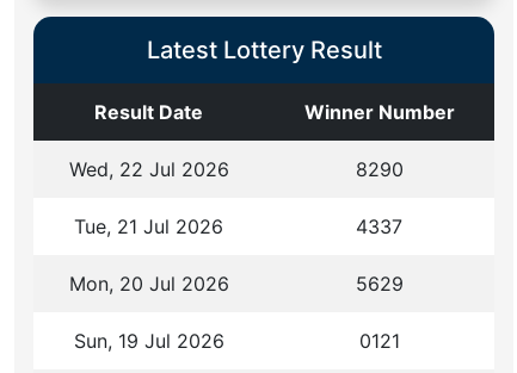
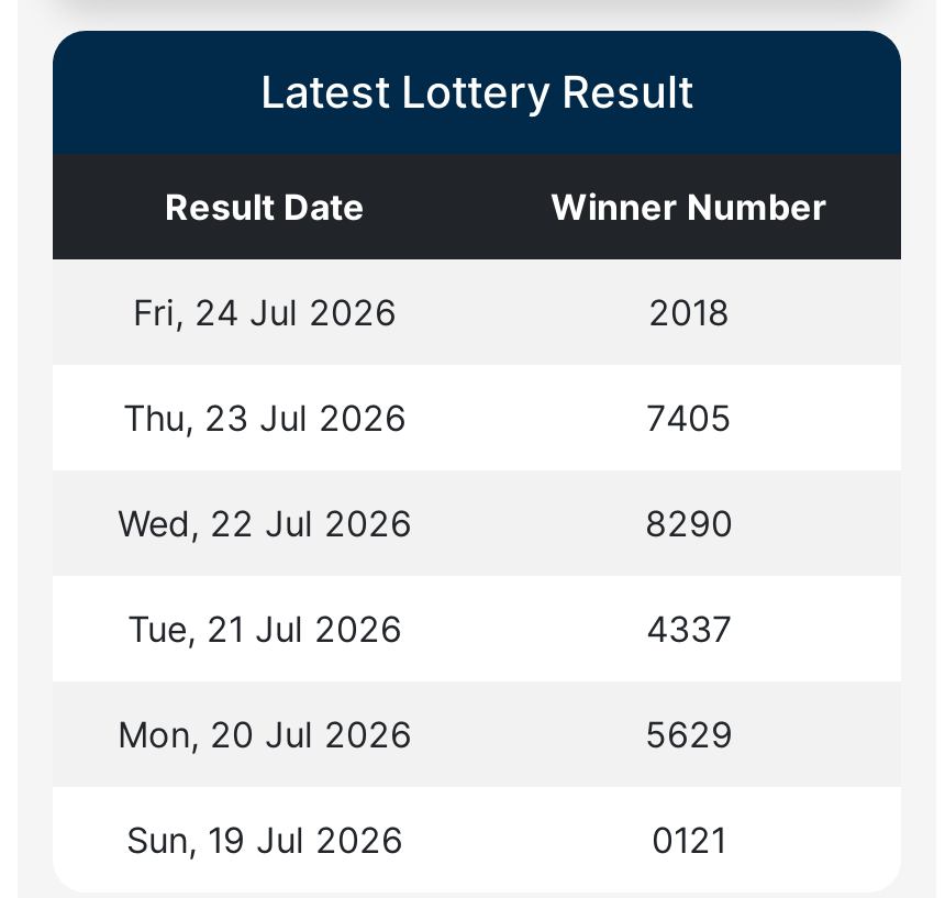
none -> [123,290,732,440] Fri, 24 Jul 2026 | 2018 | Thu, 23 Jul 2026 | 7405

